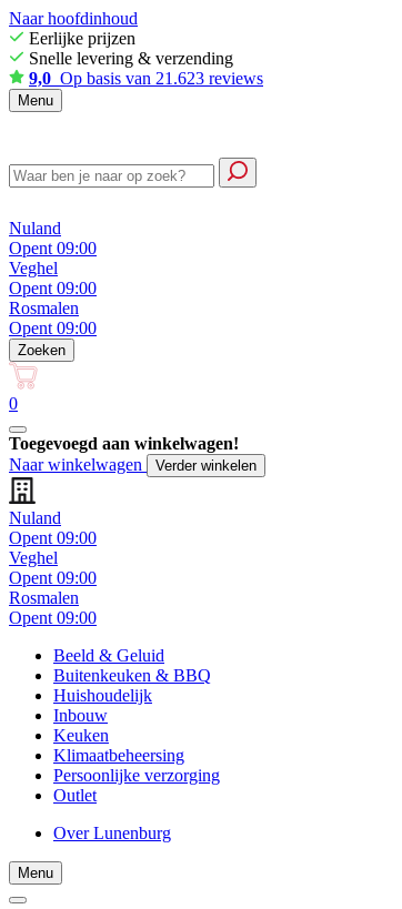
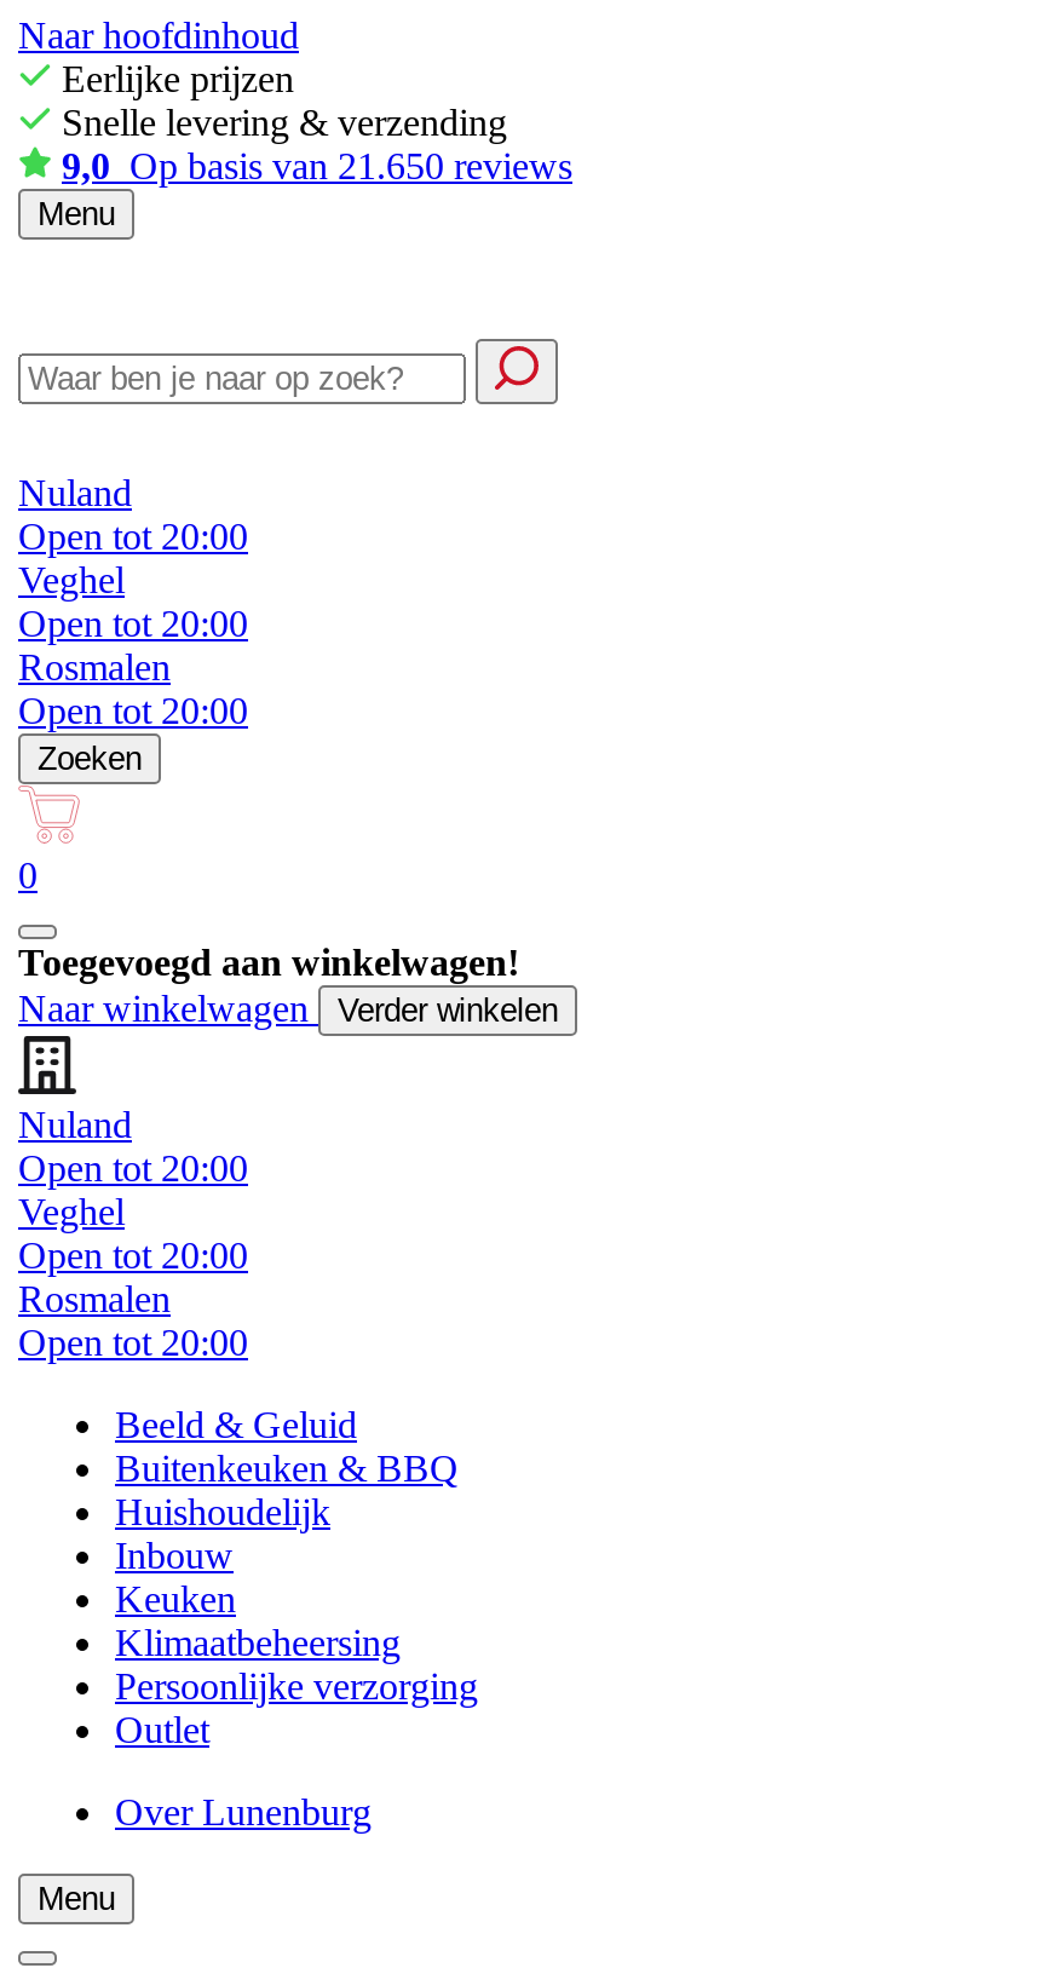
[29,69,263,88] 9,0 Op basis van 21.623 reviews -> [62,145,572,186] 9,0 Op basis van 21.650 reviews
[9,239,97,257] Opent 09:00 -> [18,516,248,557] Open tot 20:00
[9,279,97,297] Opent 09:00 -> [18,603,248,644] Open tot 20:00
[9,319,97,337] Opent 09:00 -> [18,690,248,731] Open tot 20:00
[9,528,97,547] Opent 09:00 -> [18,1147,248,1189] Open tot 20:00
[9,568,97,587] Opent 09:00 -> [18,1235,248,1276] Open tot 20:00
[9,608,97,627] Opent 09:00 -> [18,1322,248,1363] Open tot 20:00

